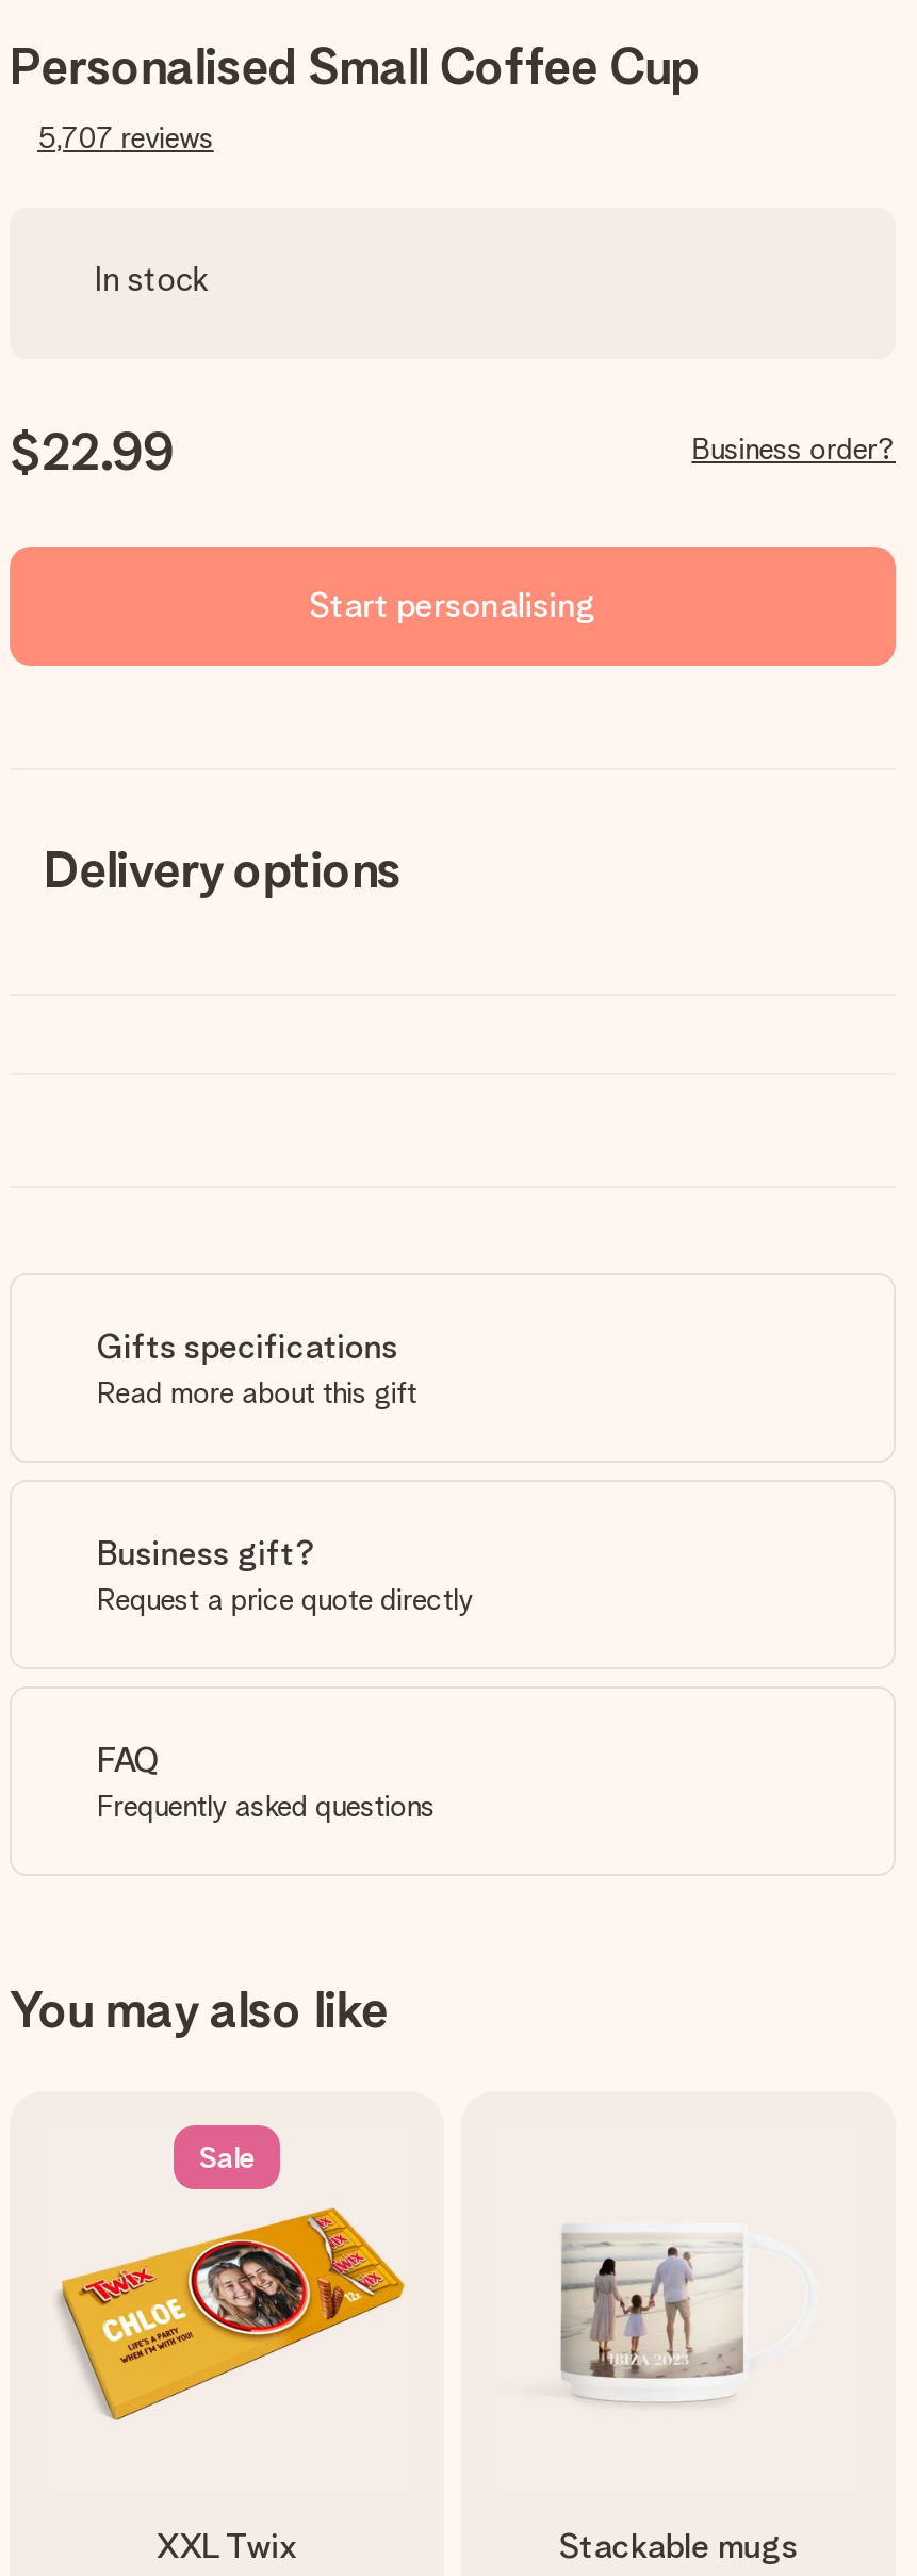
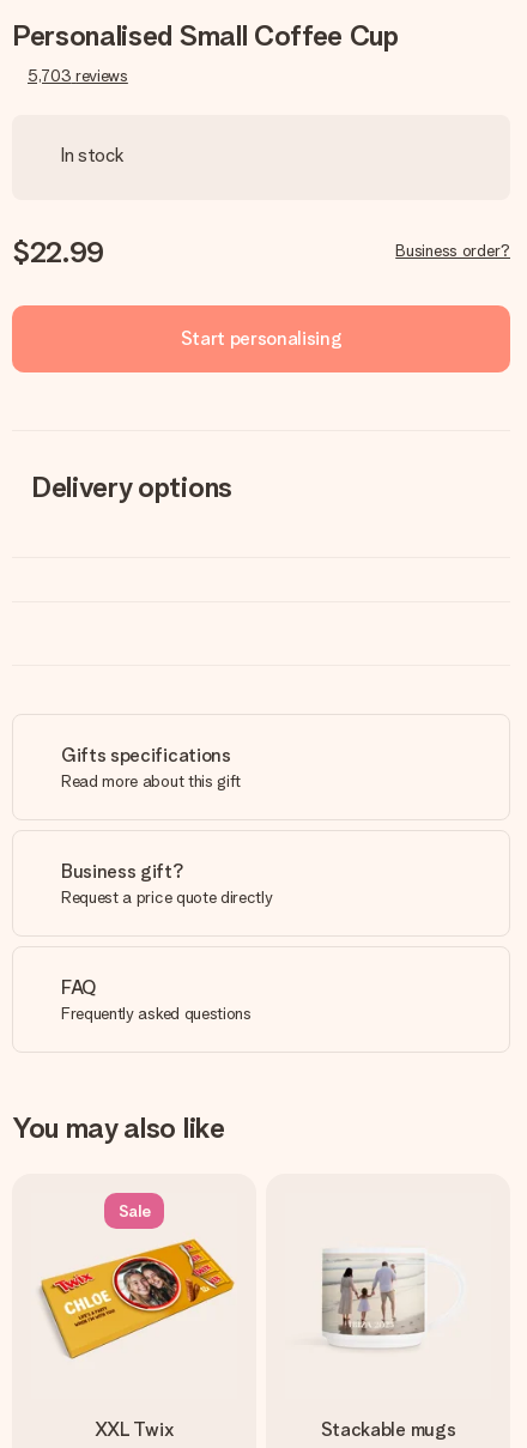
[37,120,214,154] 5,707 reviews -> [28,66,128,85] 5,703 reviews

